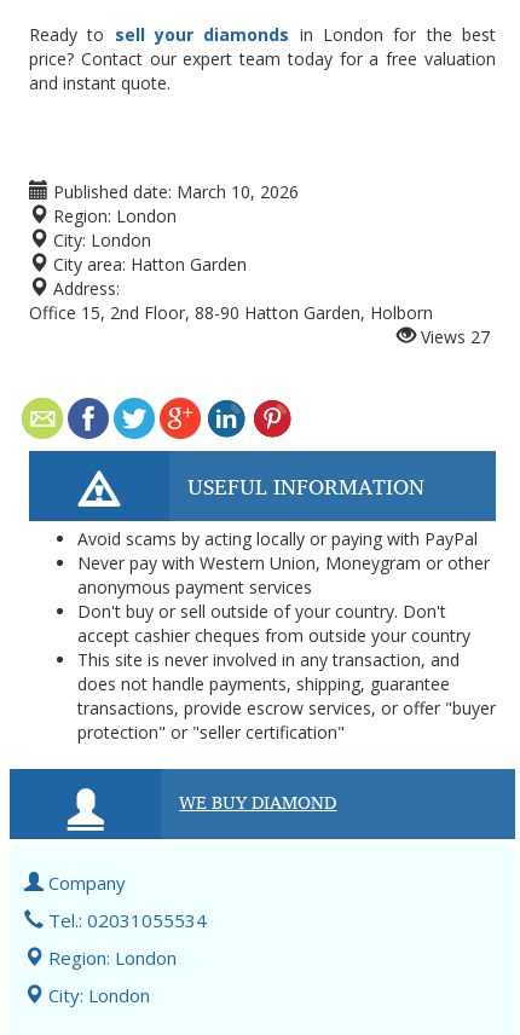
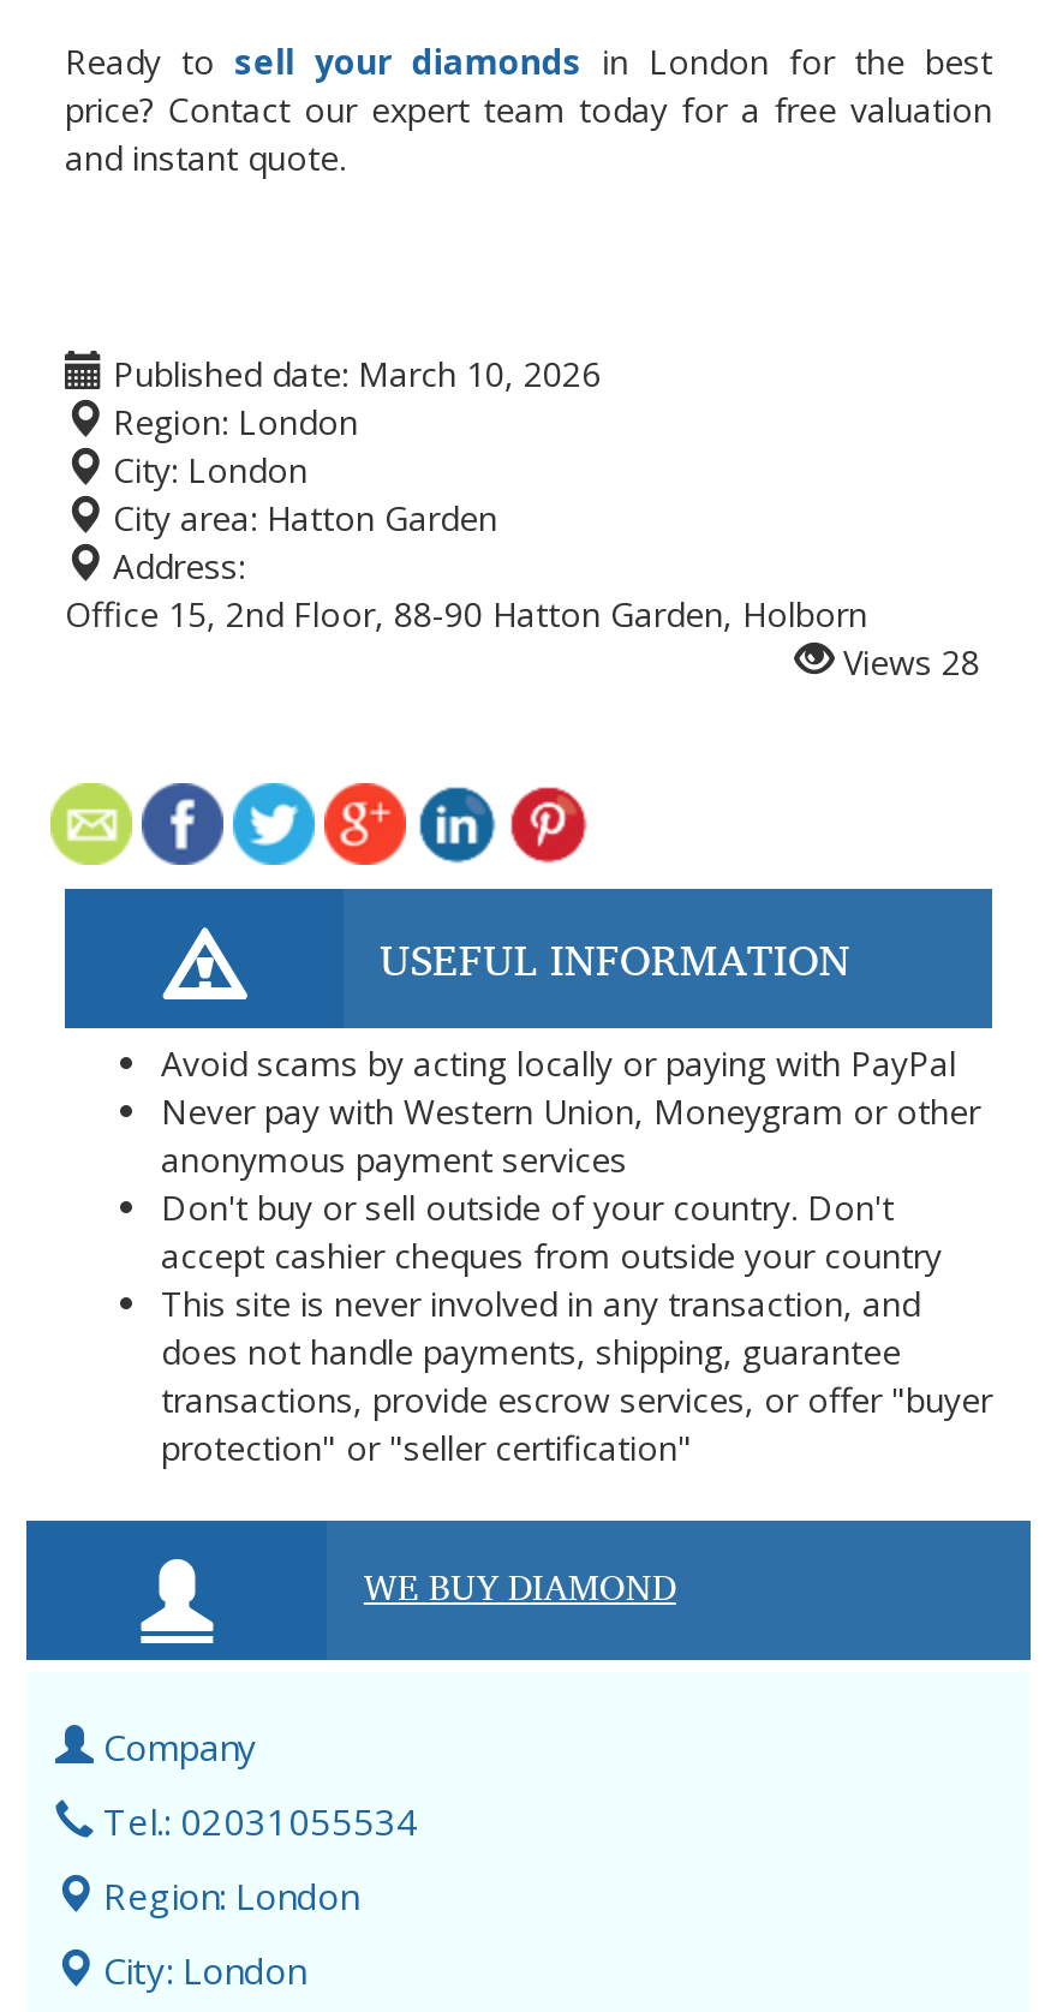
[416,325,490,348] Views 27 -> [834,639,980,685] Views 28

